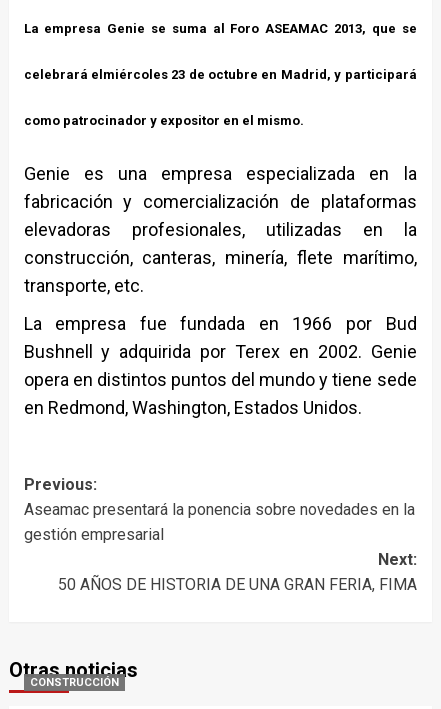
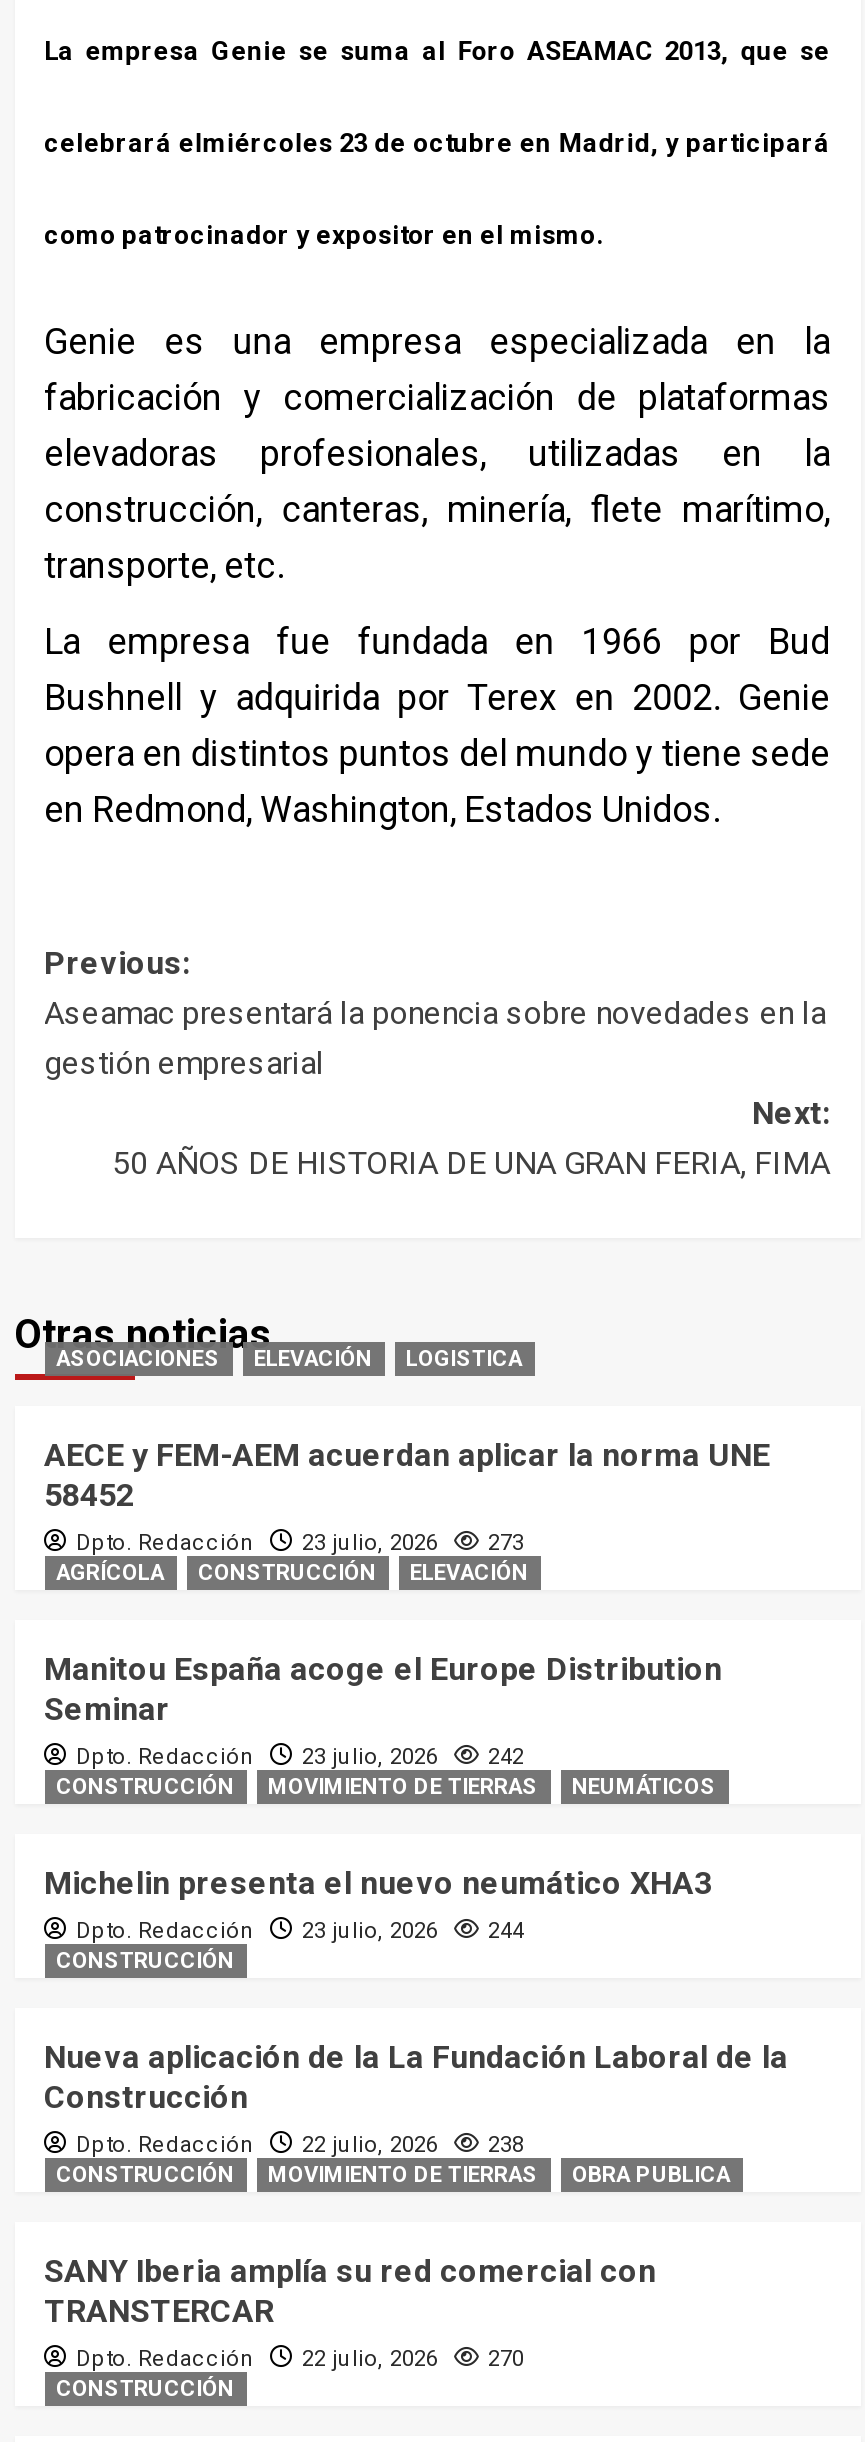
none -> [44,1346,788,2372] ASOCIACIONES | ELEVACIÓN | LOGISTICA | AECE y FEM-AEM acuerdan aplicar la norma UNE | 58452 | Dpto. Redacción | 23 julio, 2026 | 273 | AGRÍCOLA | CONSTRUCCIÓN | ELEVACIÓN | Manitou España acoge el Europe Distribution | Seminar | Dpto. Redacción | 23 julio, 2026 | 242 | CONSTRUCCIÓN | MOVIMIENTO DE TIERRAS | NEUMÁTICOS | Michelin presenta el nuevo neumático XHA3 | Dpto. Redacción | 23 julio, 2026 | 244 | CONSTRUCCIÓN | Nueva aplicación de la La Fundación Laboral de la | Construcción | Dpto. Redacción | 22 julio, 2026 | 238 | CONSTRUCCIÓN | MOVIMIENTO DE TIERRAS | OBRA PUBLICA | SANY Iberia amplía su red comercial con | TRANSTERCAR | Dpto. Redacción | 22 julio, 2026 | 270

